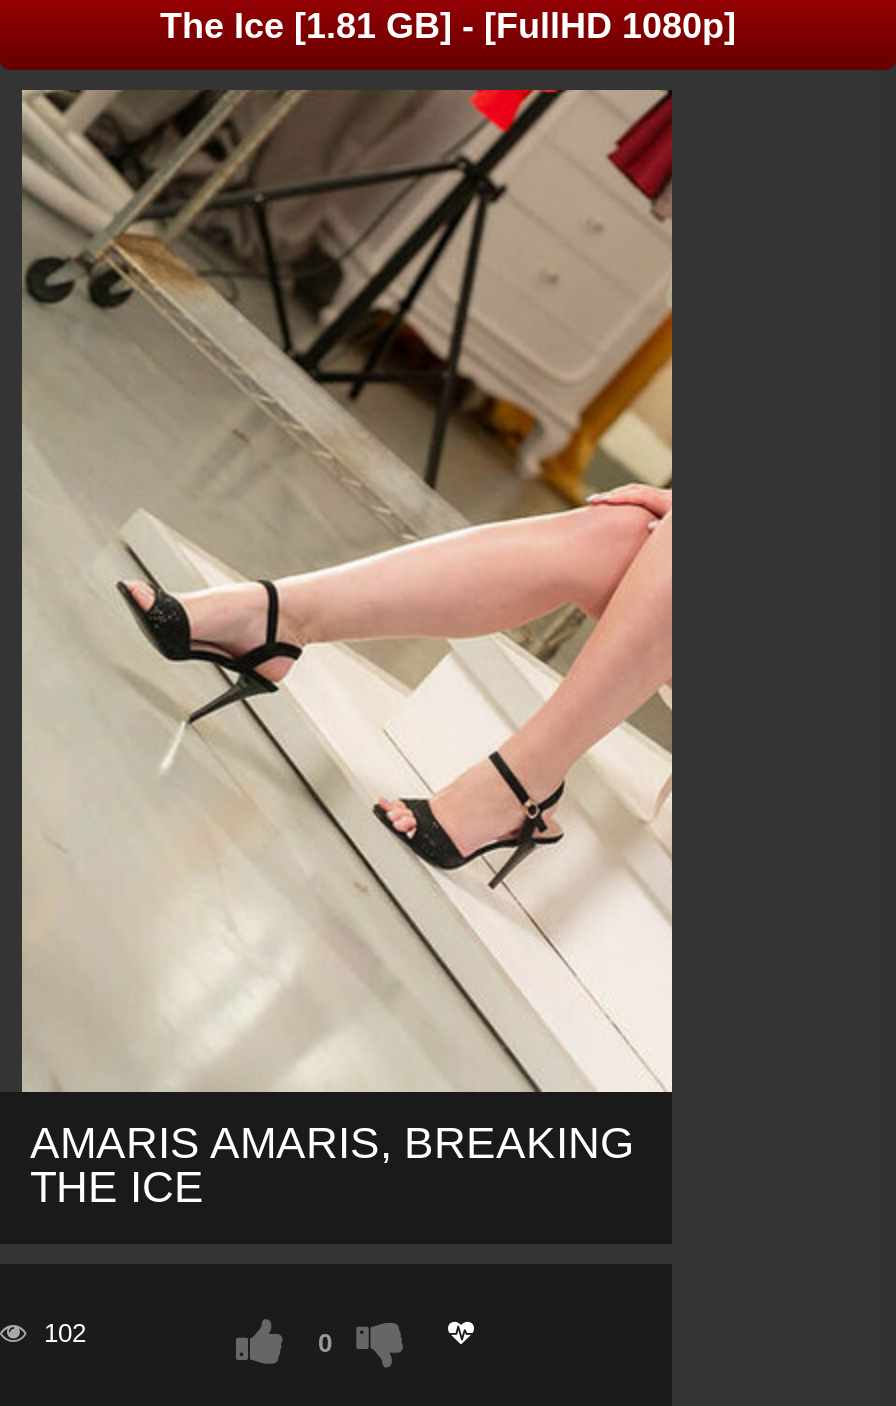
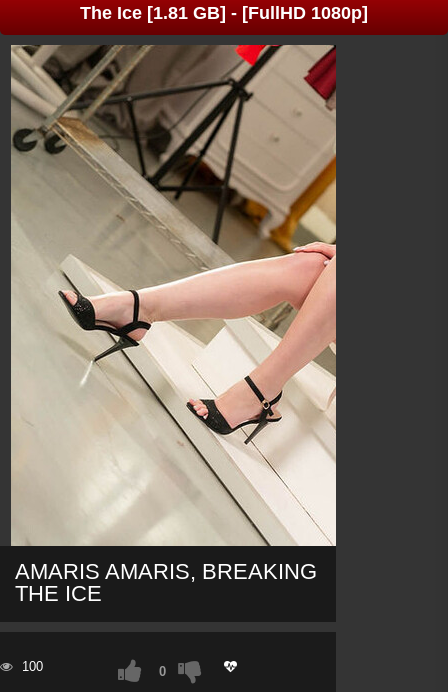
[36,1318,86,1348] 102 -> [18,659,43,674] 100

